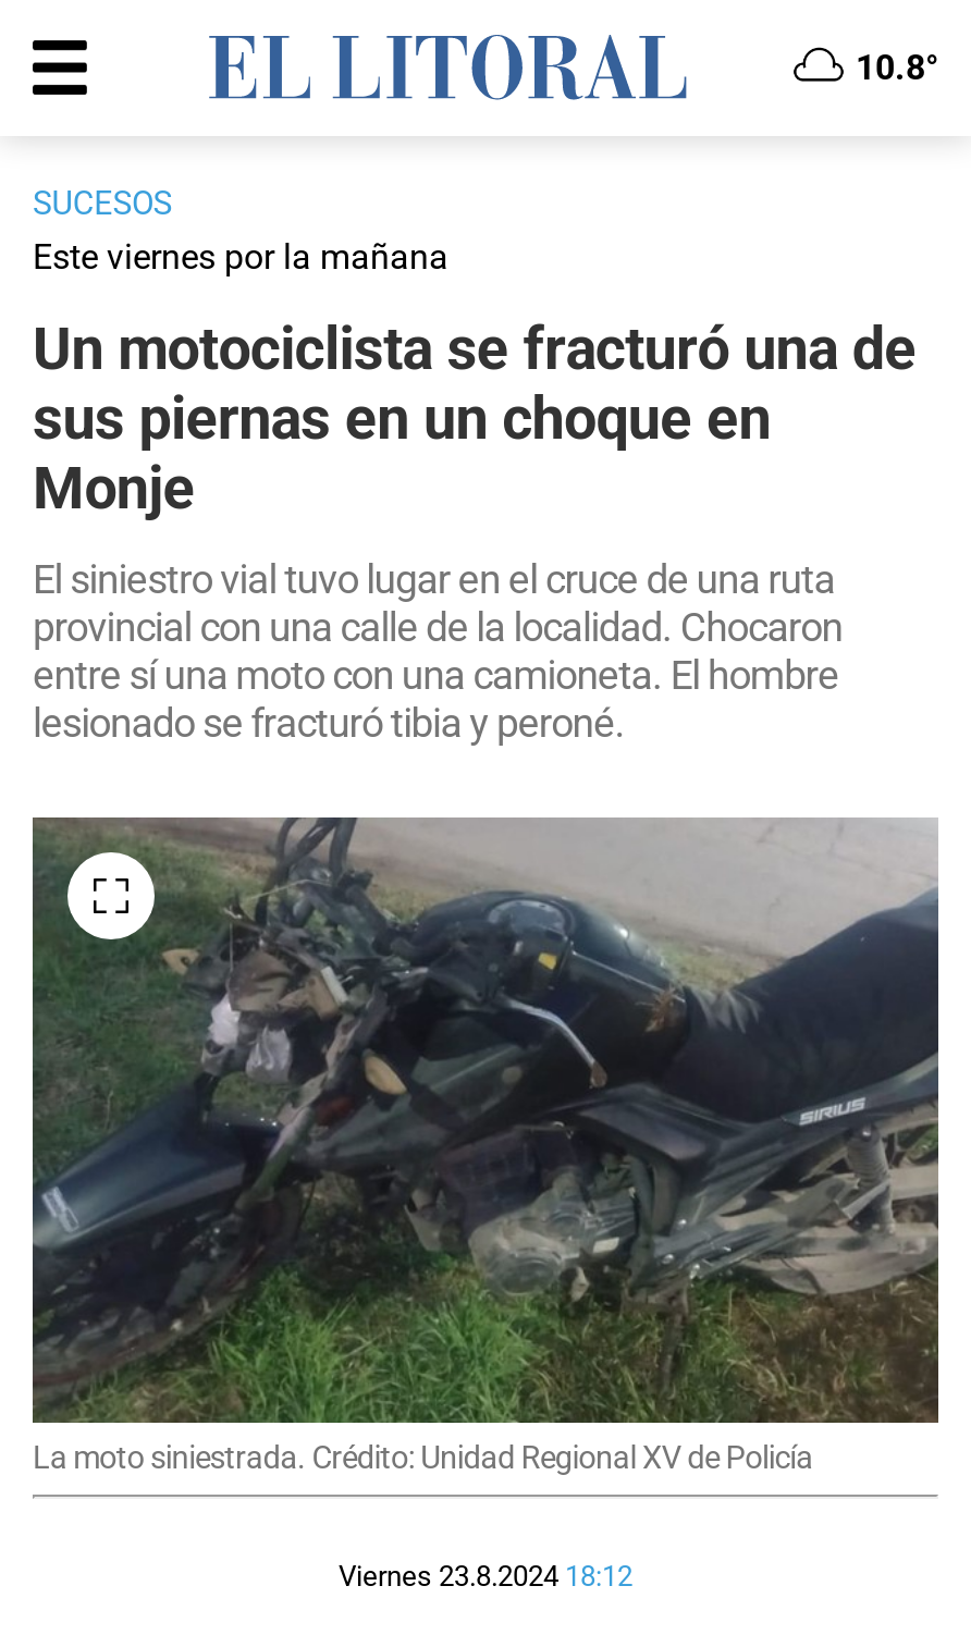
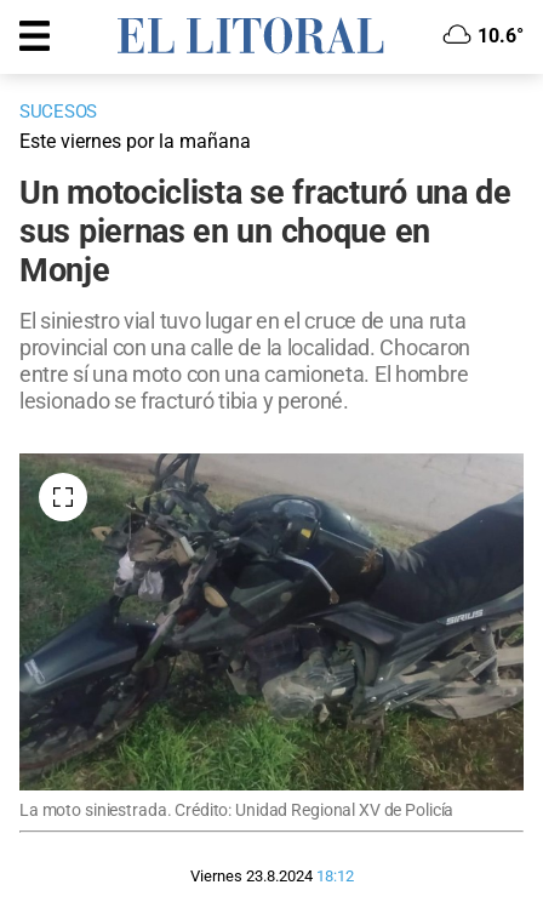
[856,46,938,87] 10.8° -> [478,24,524,47] 10.6°

